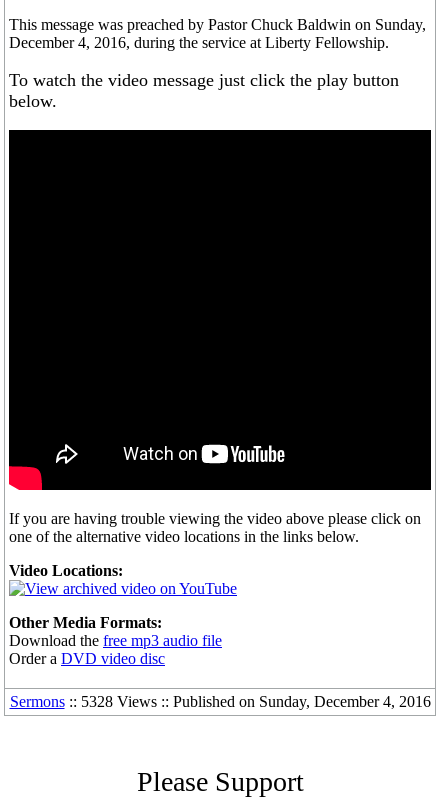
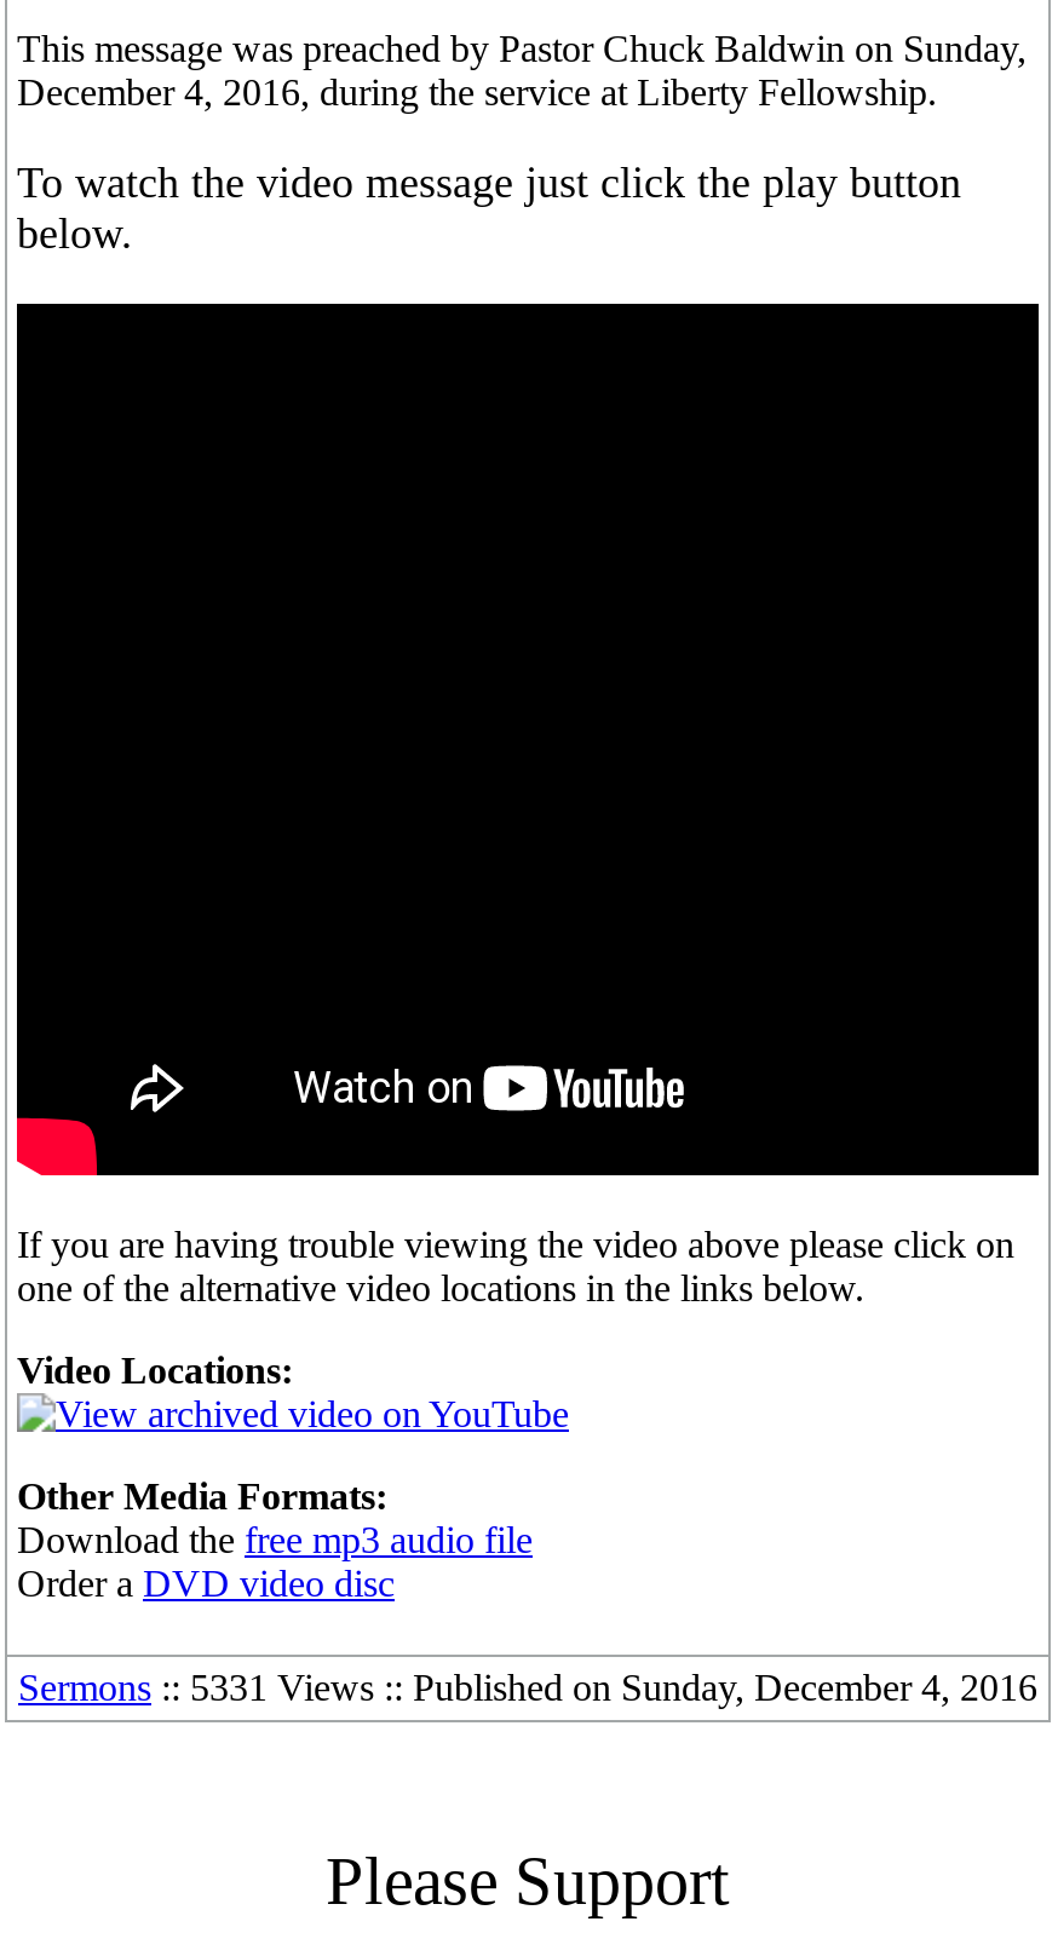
[9,693,430,710] Sermons:: 5328 Views :: Published on Sunday, December 4, 2016 -> [18,1667,1037,1708] Sermons:: 5331 Views :: Published on Sunday, December 4, 2016

